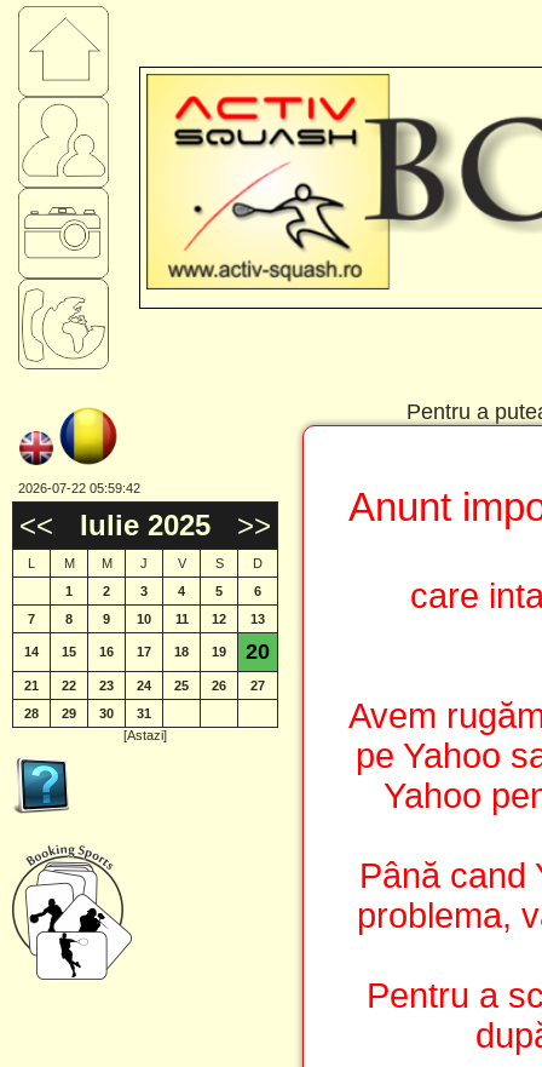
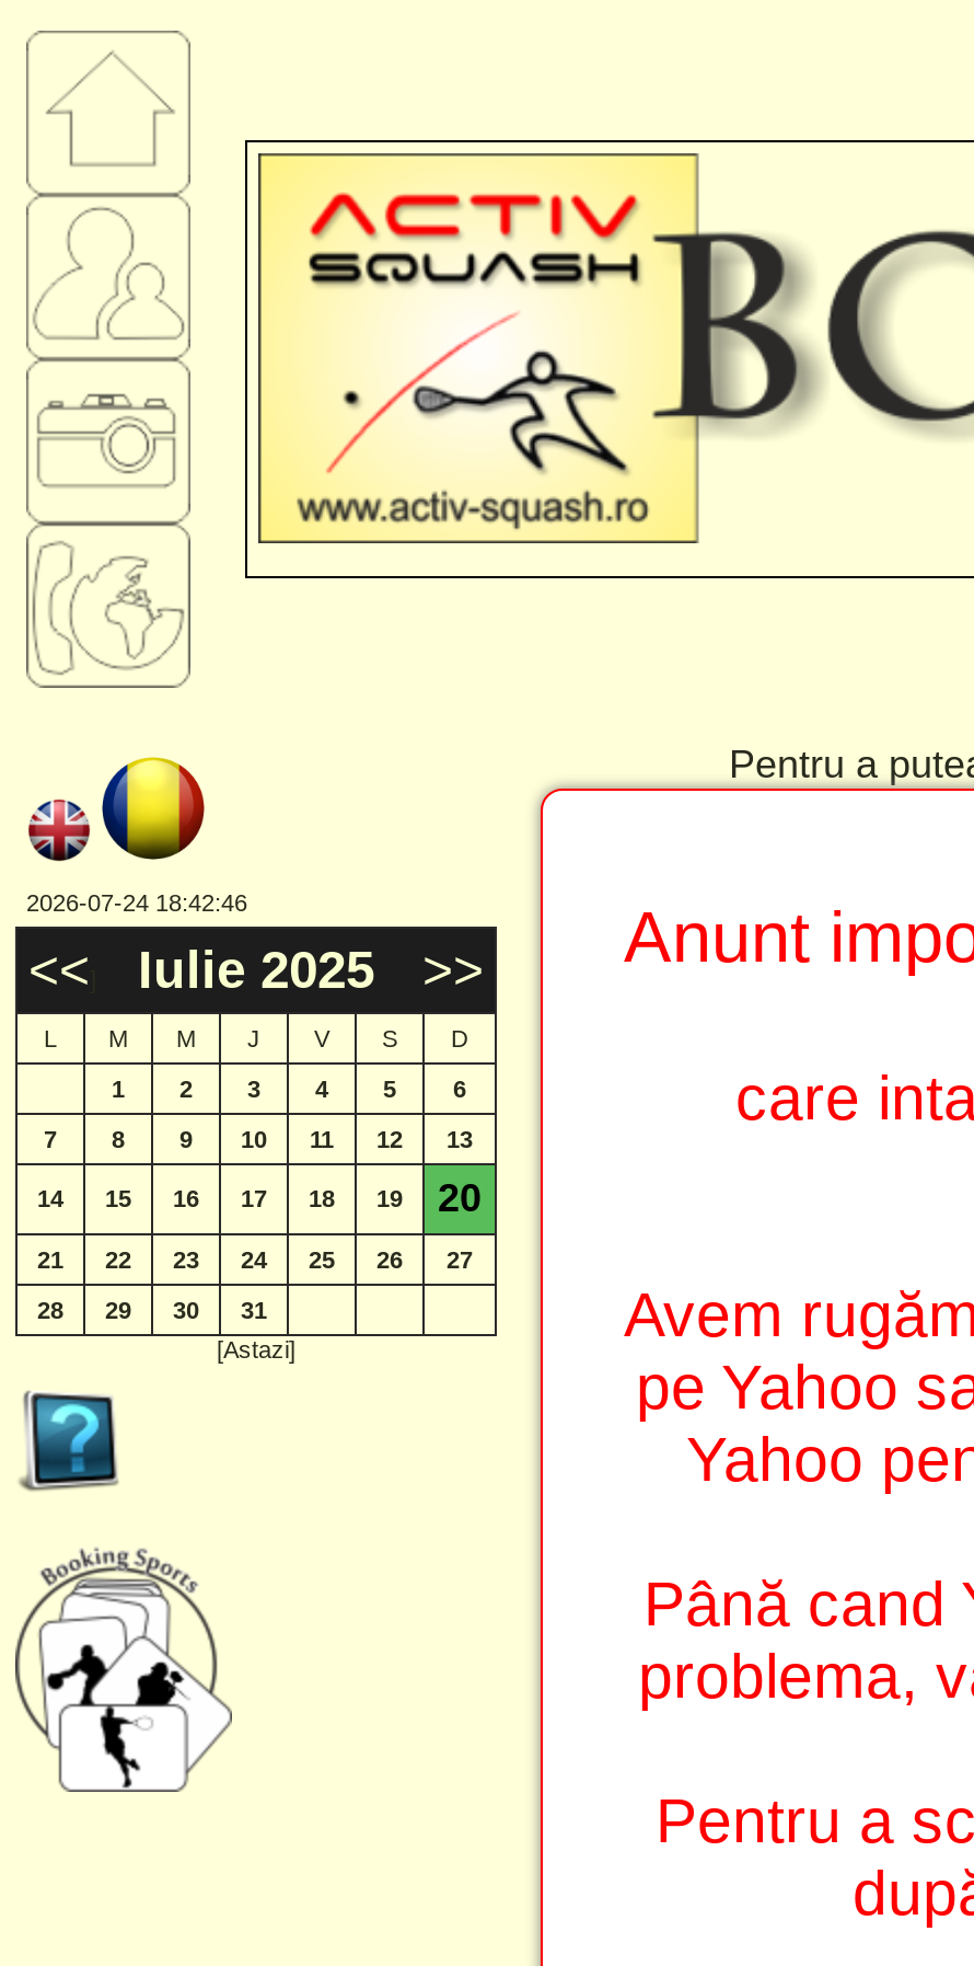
[18,481,140,495] 2026-07-22 05:59:42 -> [26,889,247,916] 2026-07-24 18:42:46

